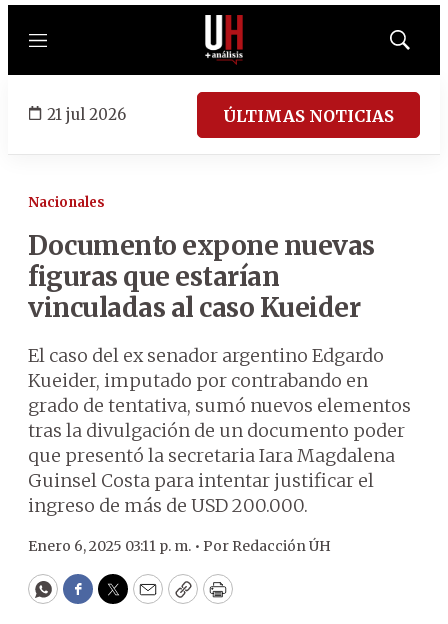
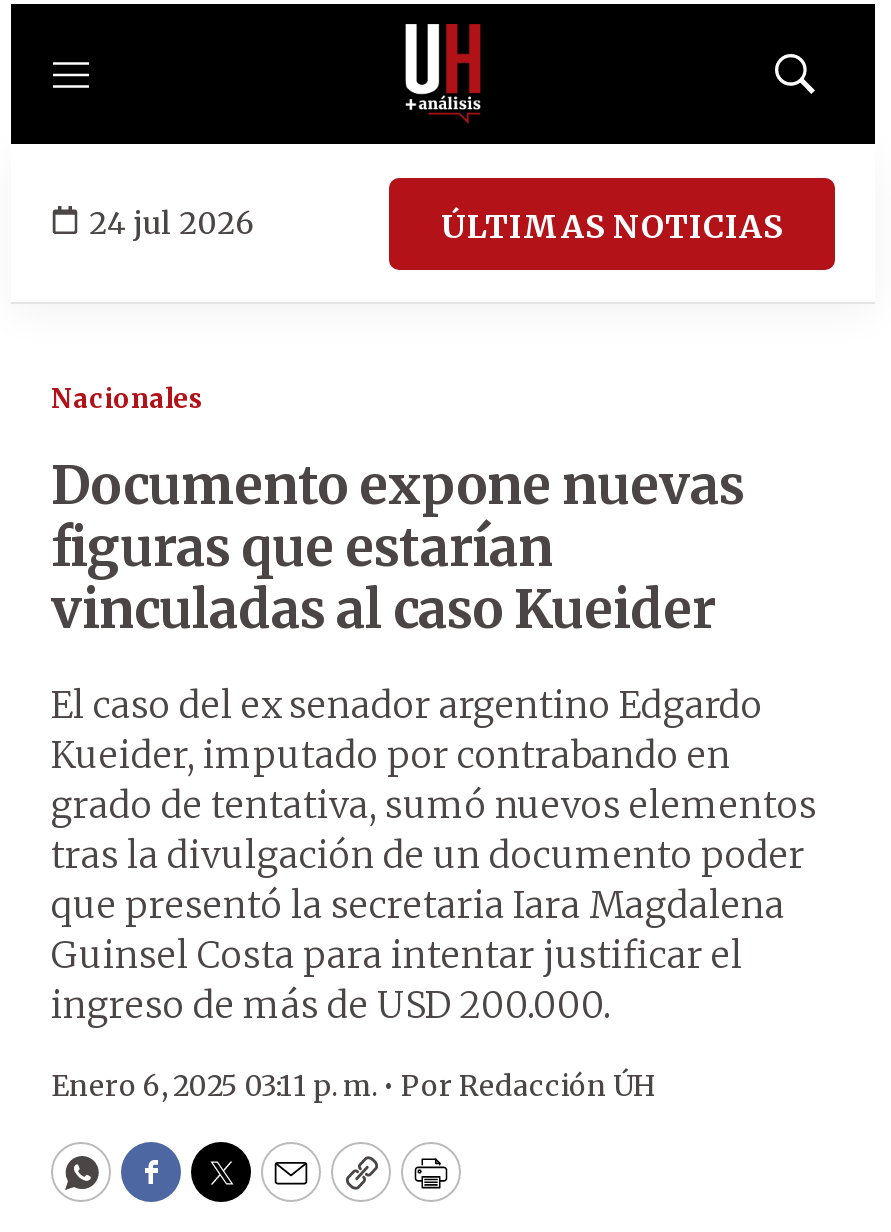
[47,104,126,123] 21 jul 2026 -> [89,203,253,241] 24 jul 2026

